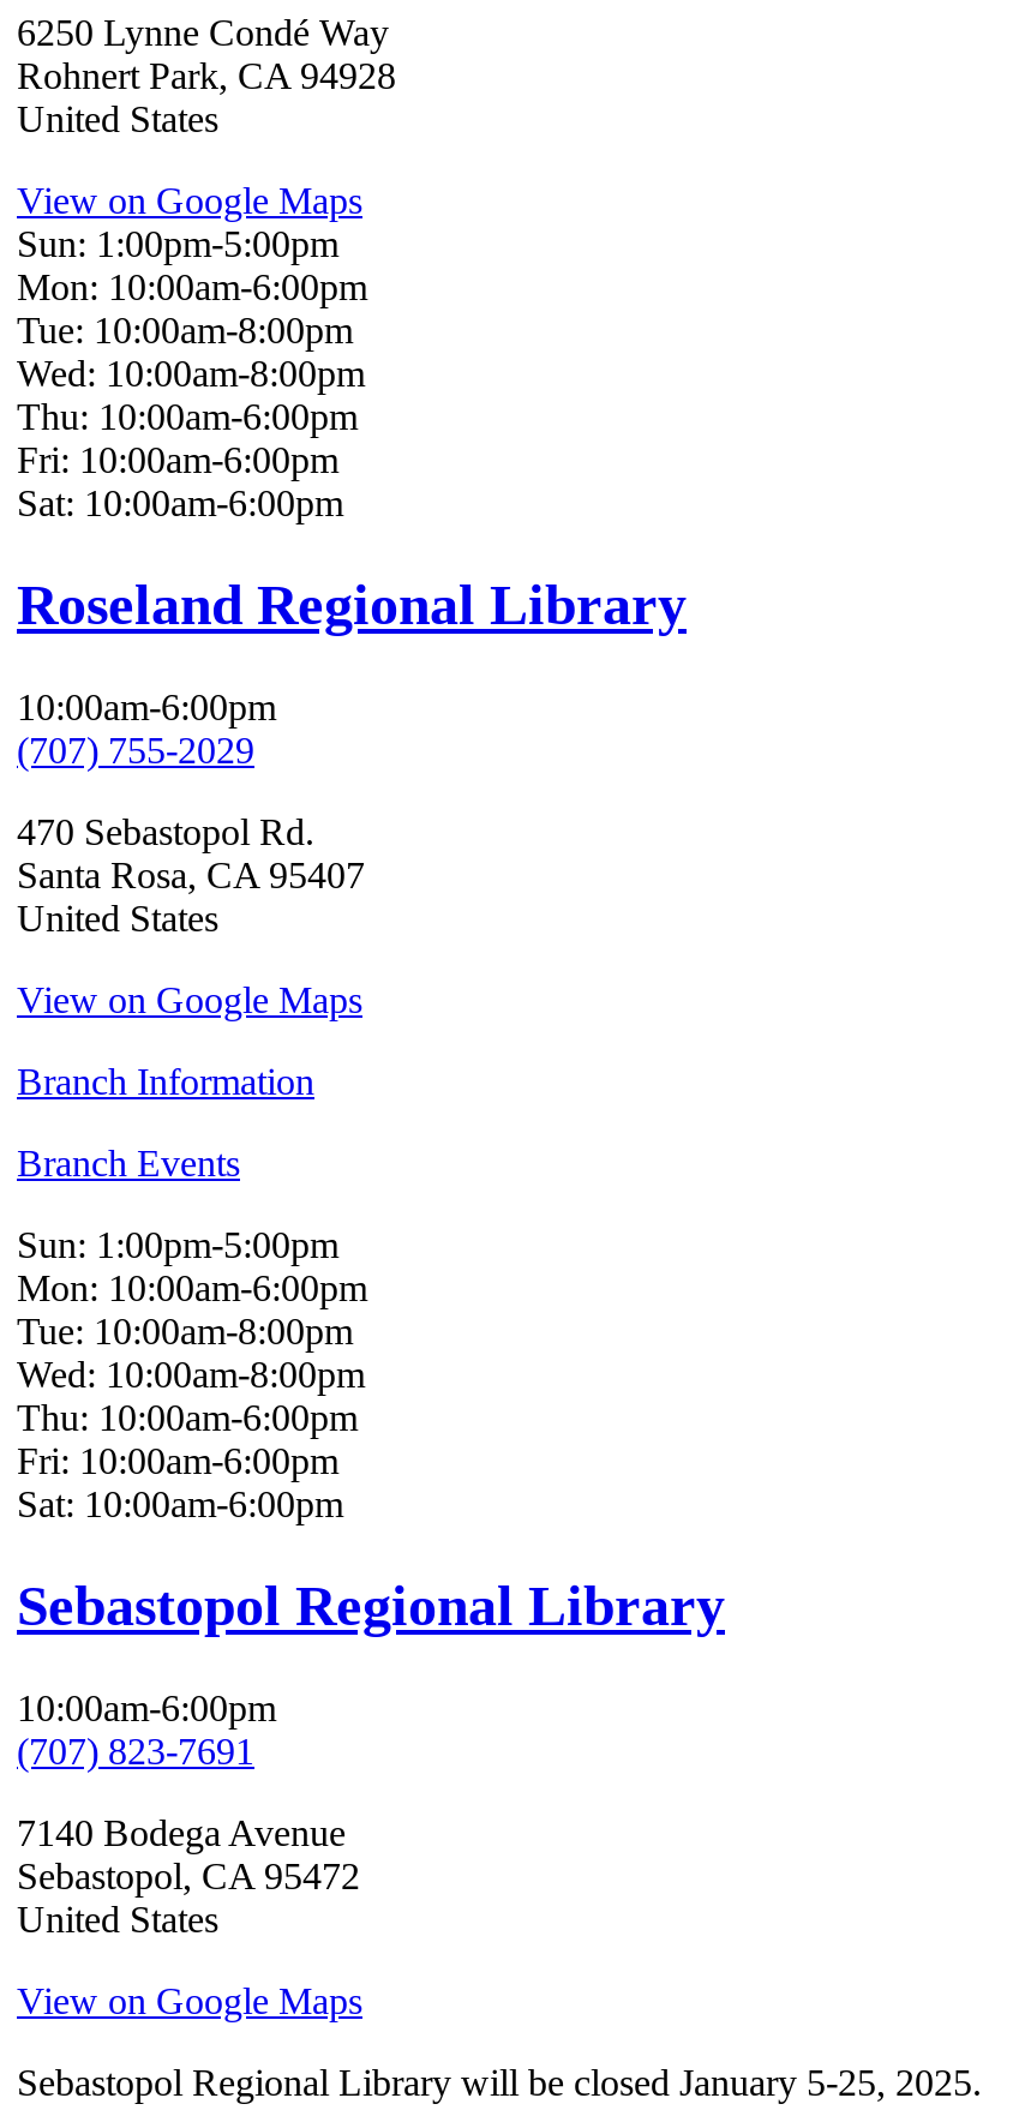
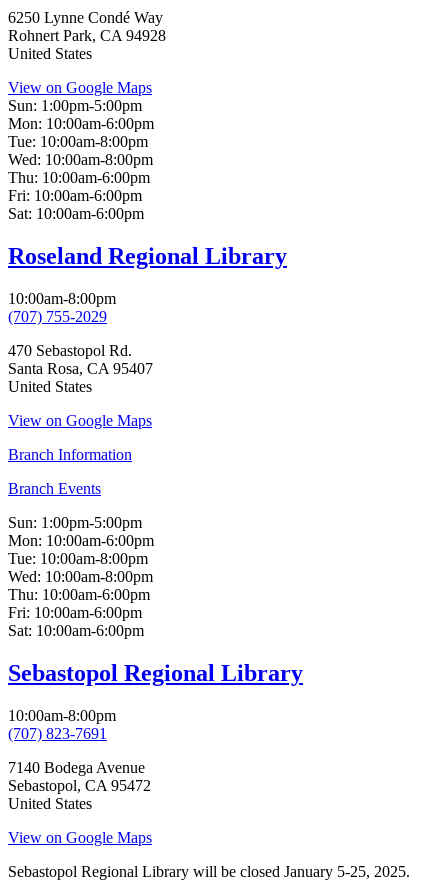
[17,687,276,727] 10:00am-6:00pm -> [8,290,116,307] 10:00am-8:00pm
[17,1687,276,1728] 10:00am-6:00pm -> [8,707,116,724] 10:00am-8:00pm

